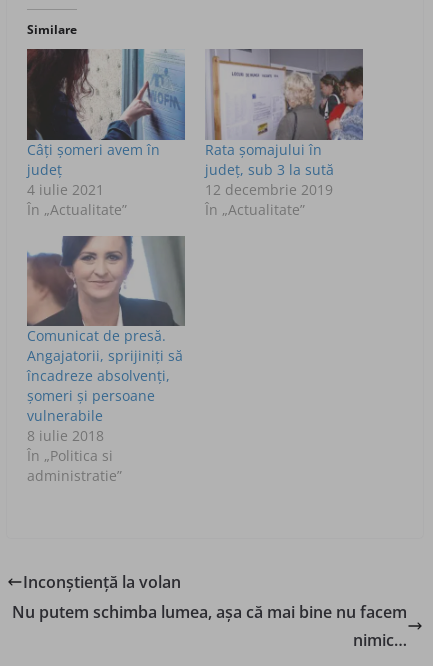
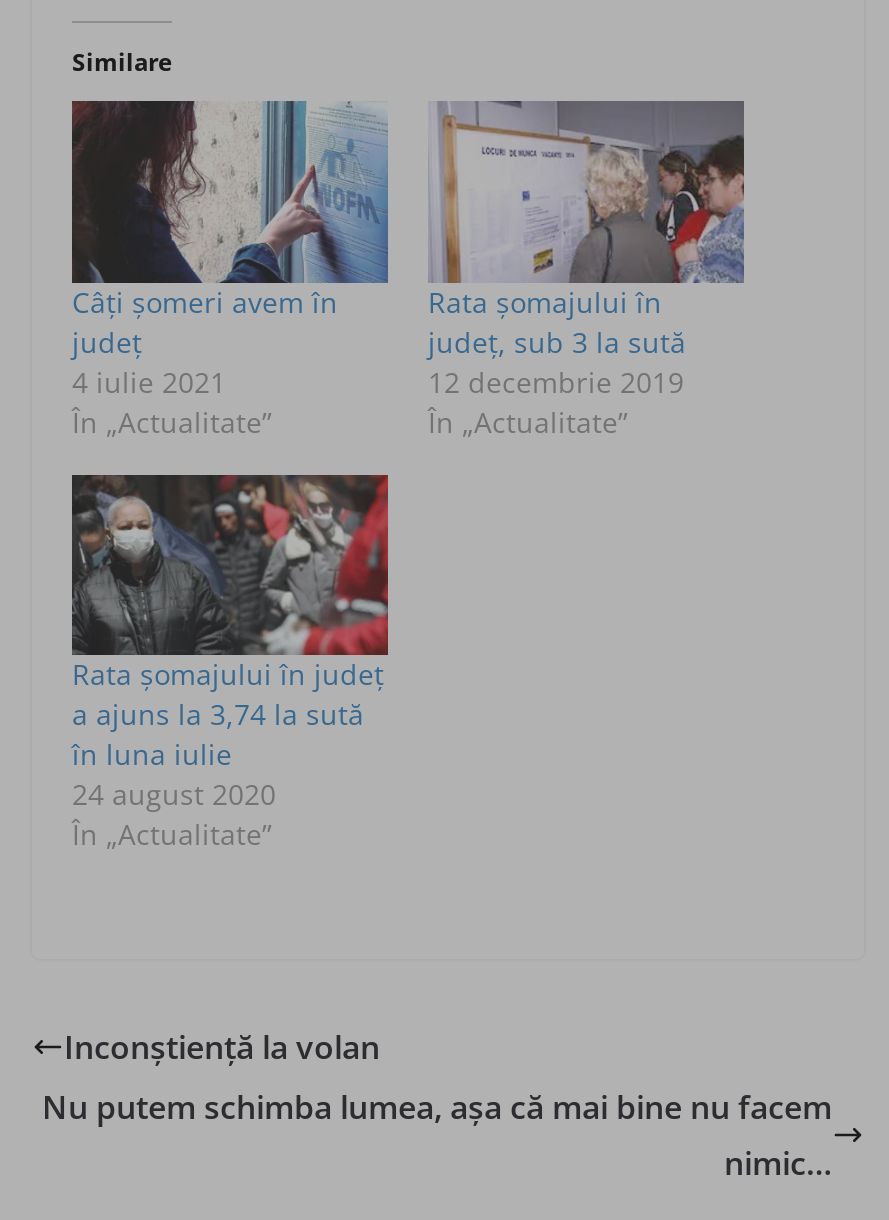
[27,235,186,318] [image] -> [70,473,390,559] [image]
[27,326,183,485] Comunicat de presă. | Angajatorii, sprijiniţi să | încadreze absolvenţi, | şomeri şi persoane | vulnerabile | 8 iulie 2018 | În „Politica si | administratie” -> [72,655,384,853] Rata şomajului în judeţ | a ajuns la 3,74 la sută | în luna iulie | 24 august 2020 | În „Actualitate”

